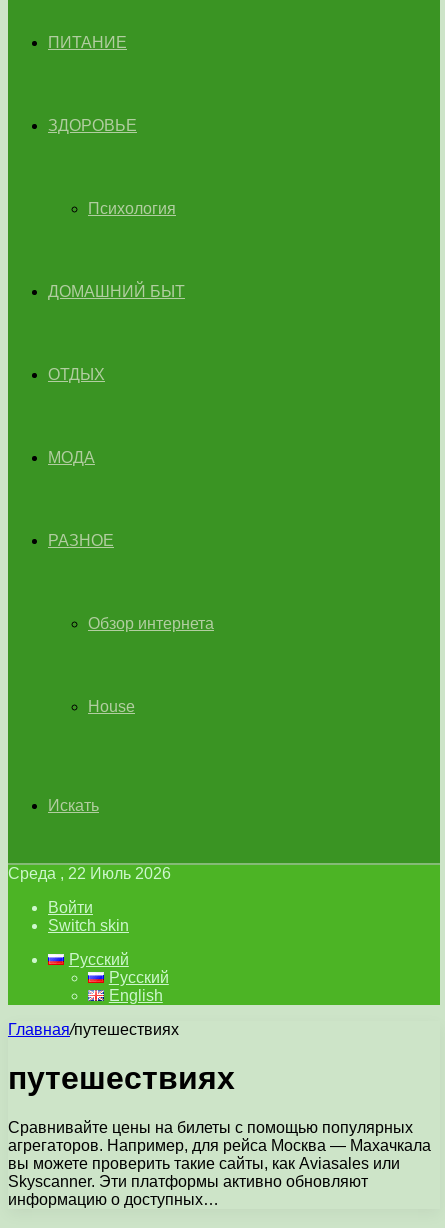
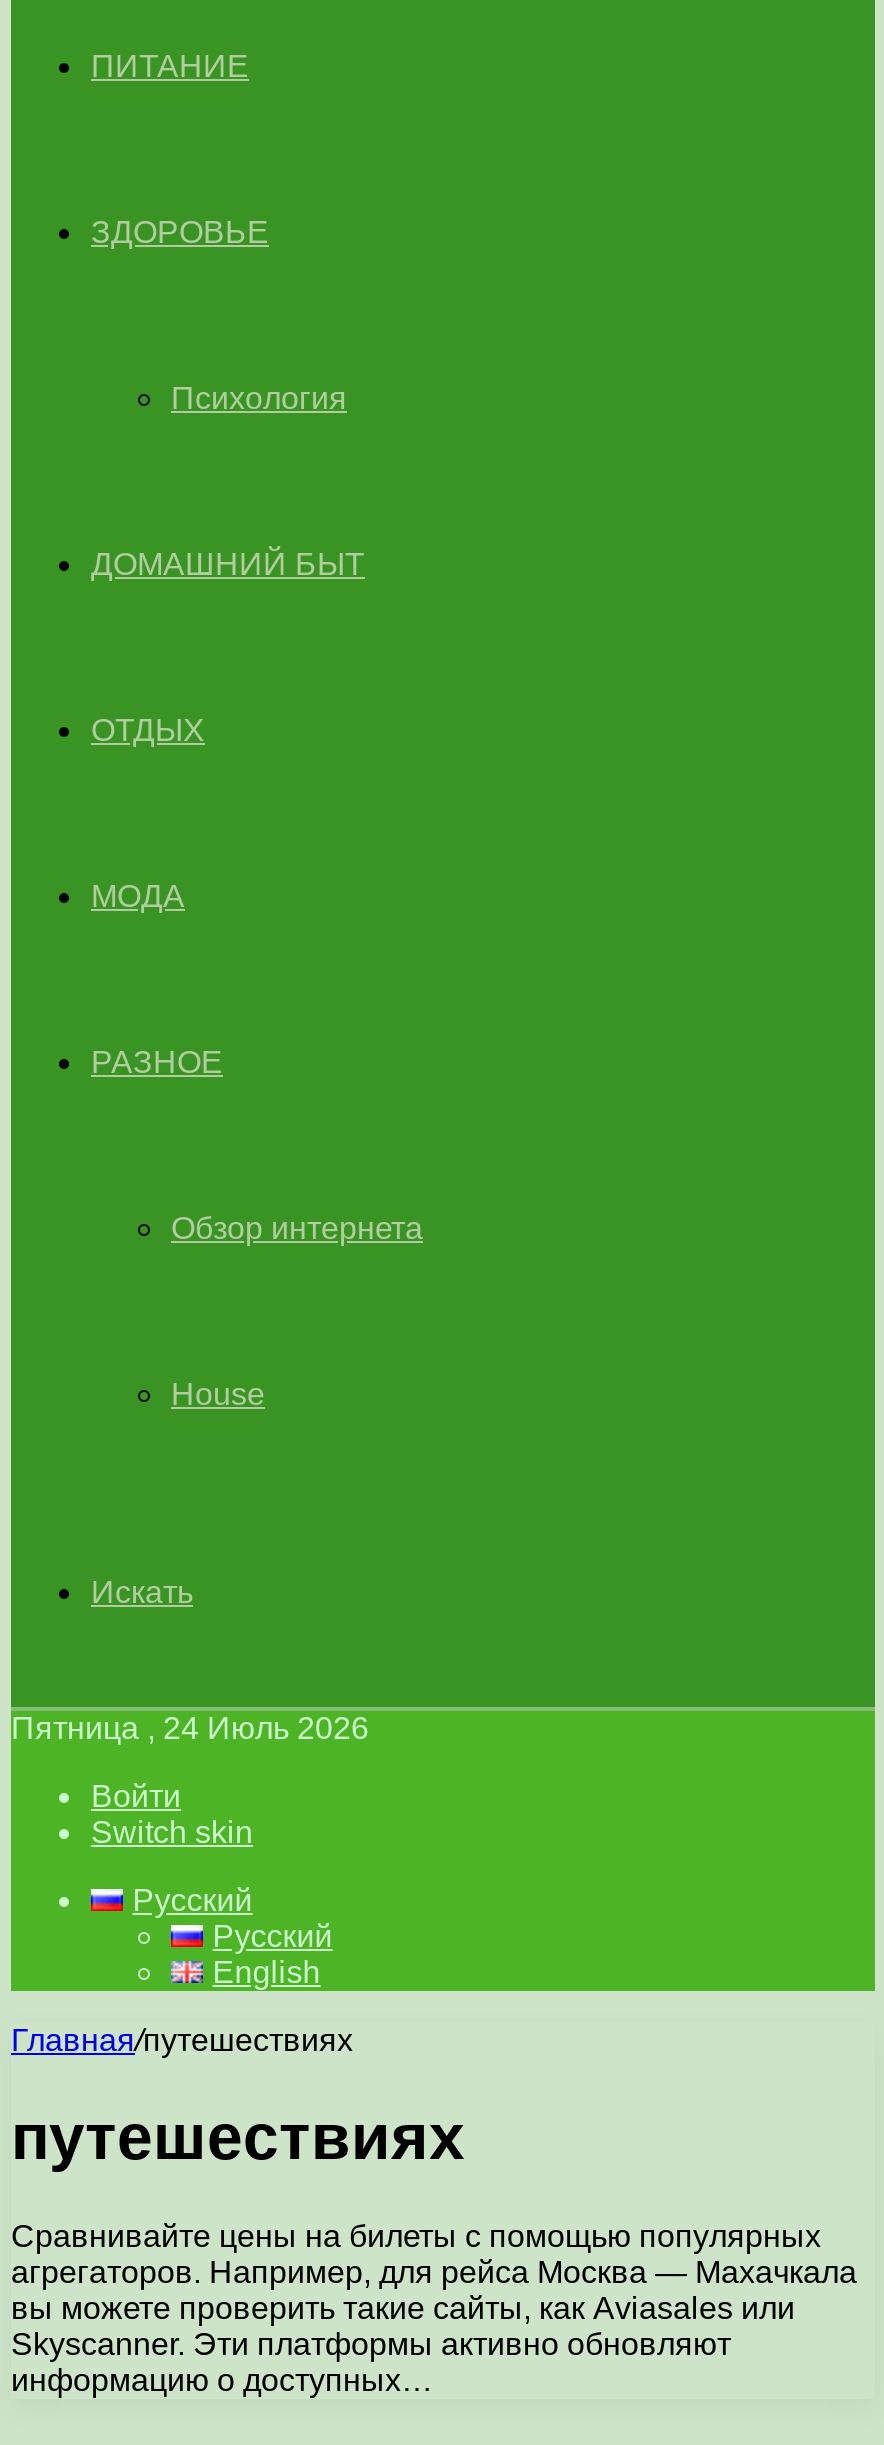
[8,865,171,882] Среда , 22 Июль 2026 -> [11,1711,369,1745] Пятница , 24 Июль 2026

